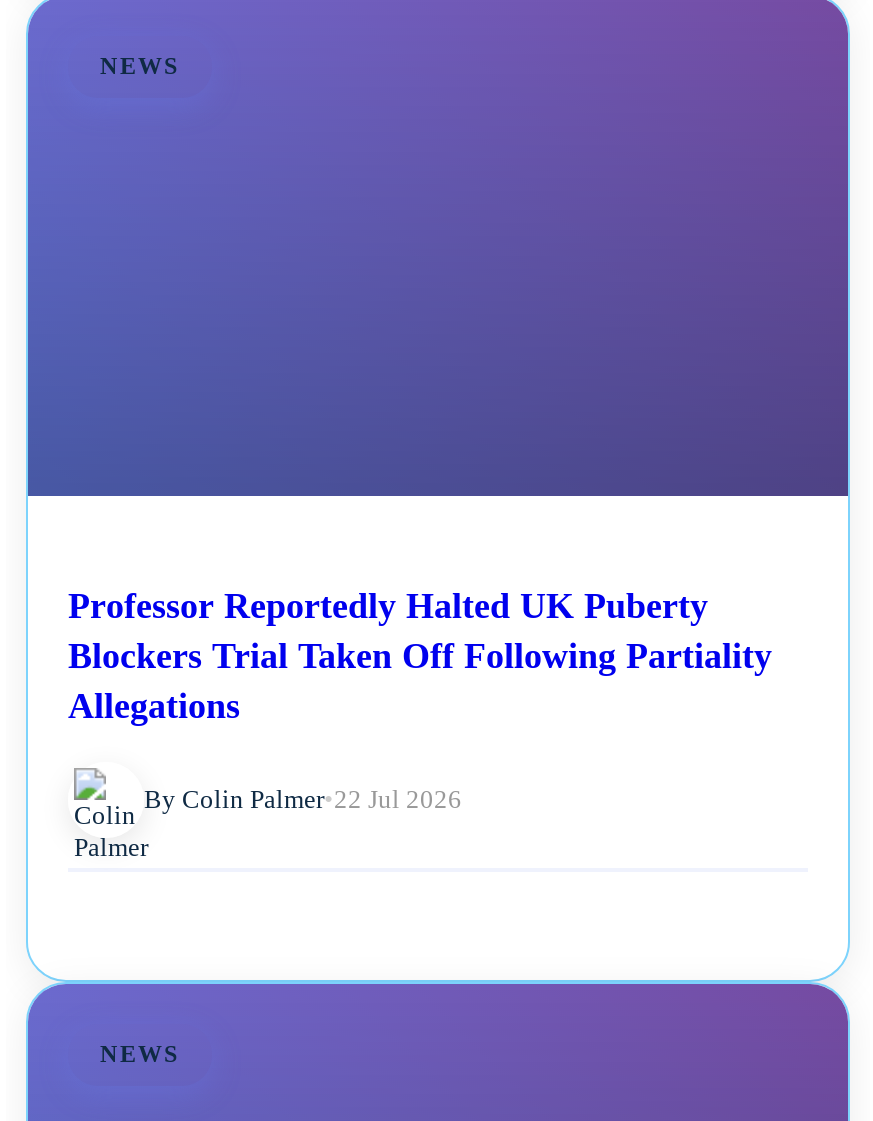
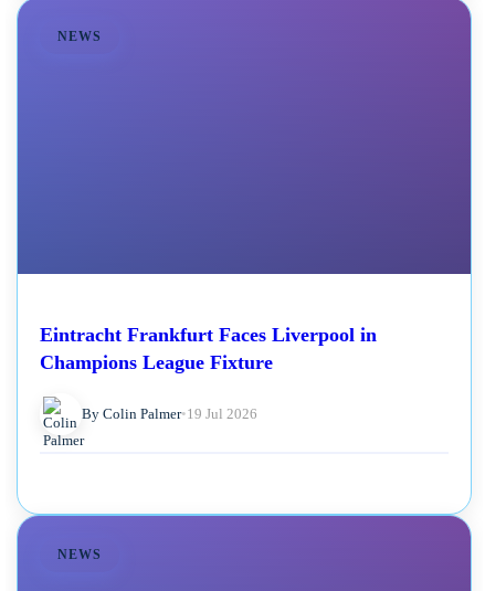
[68,586,772,726] Professor Reportedly Halted UK Puberty | Blockers Trial Taken Off Following Partiality | Allegations -> [40,323,377,373] Eintracht Frankfurt Faces Liverpool in | Champions League Fixture
[144,784,462,814] By Colin Palmer • 22 Jul 2026 -> [82,405,257,422] By Colin Palmer • 19 Jul 2026

